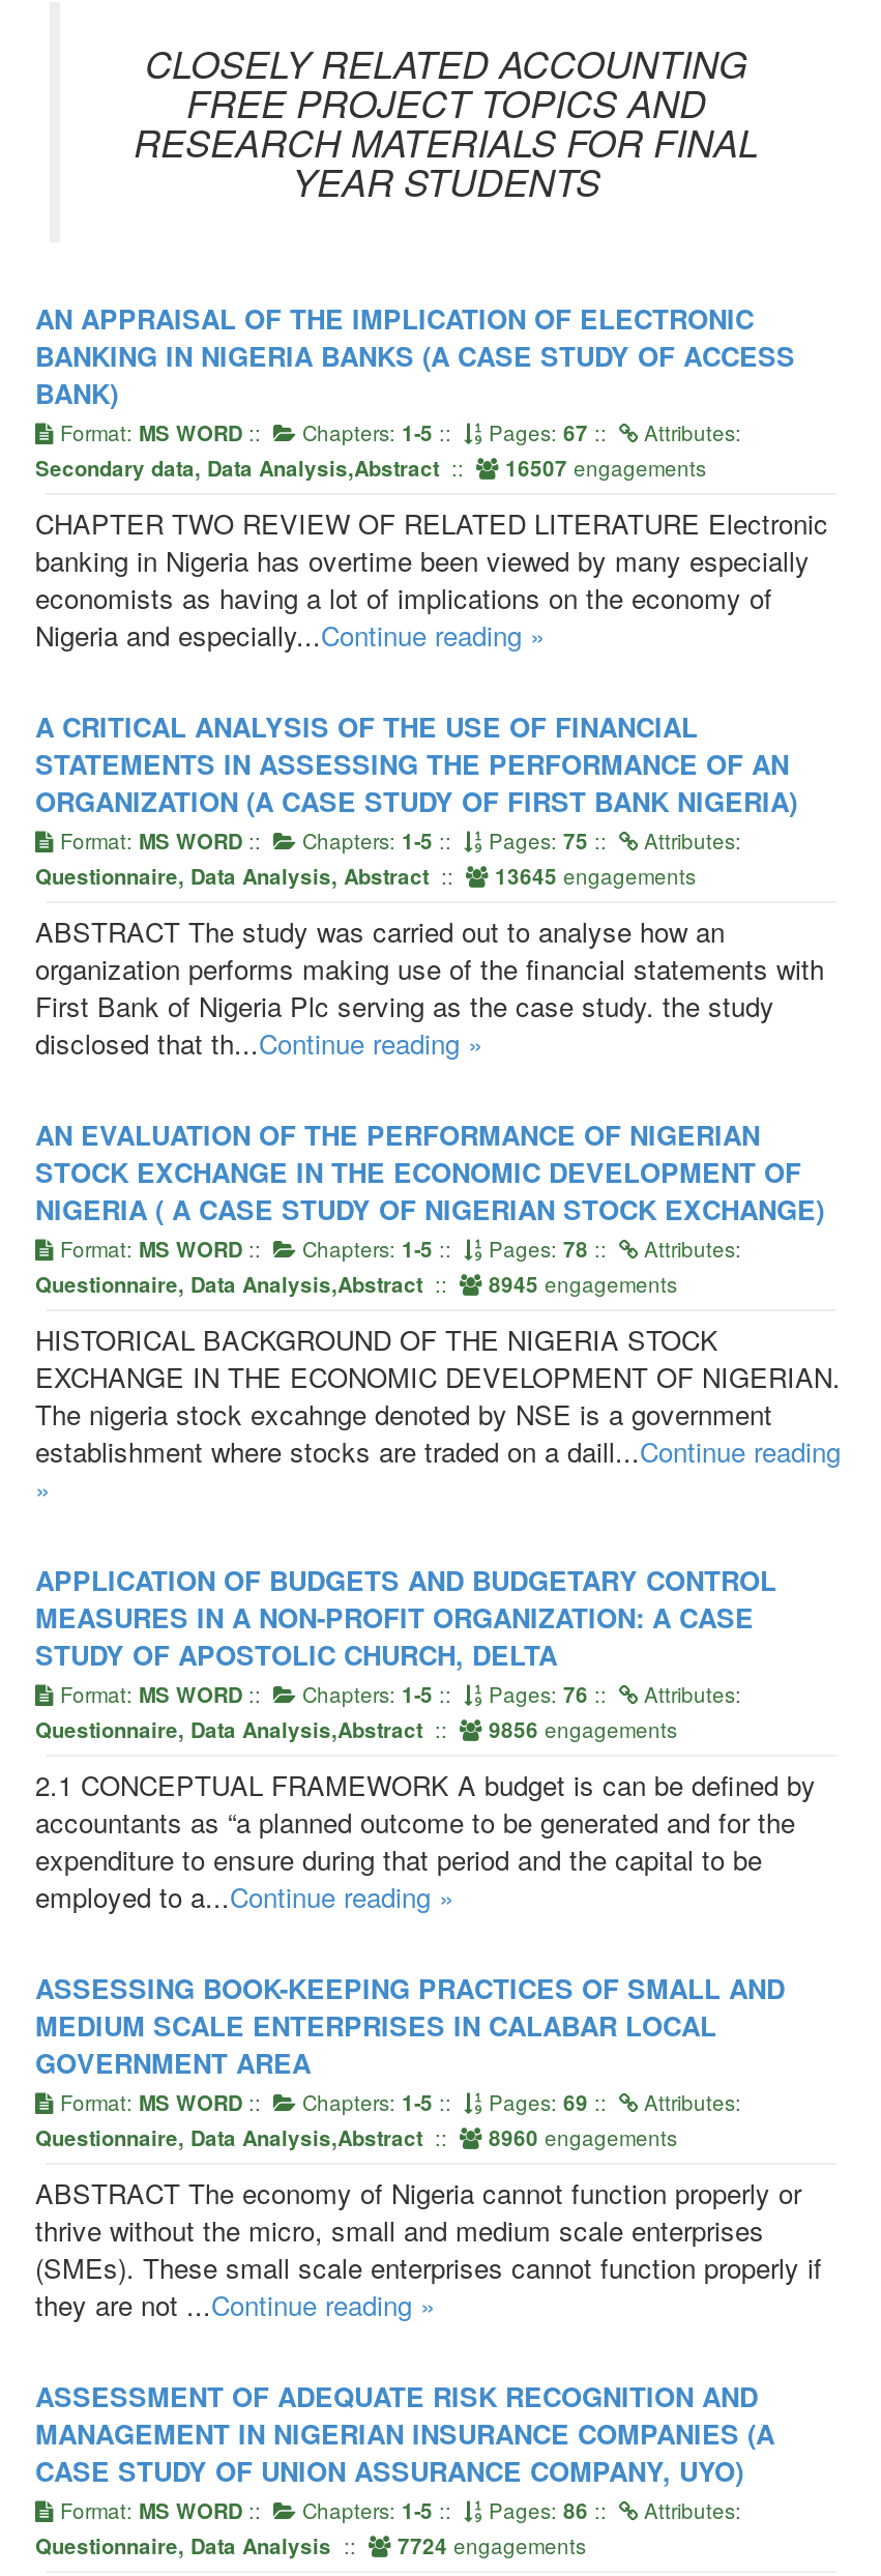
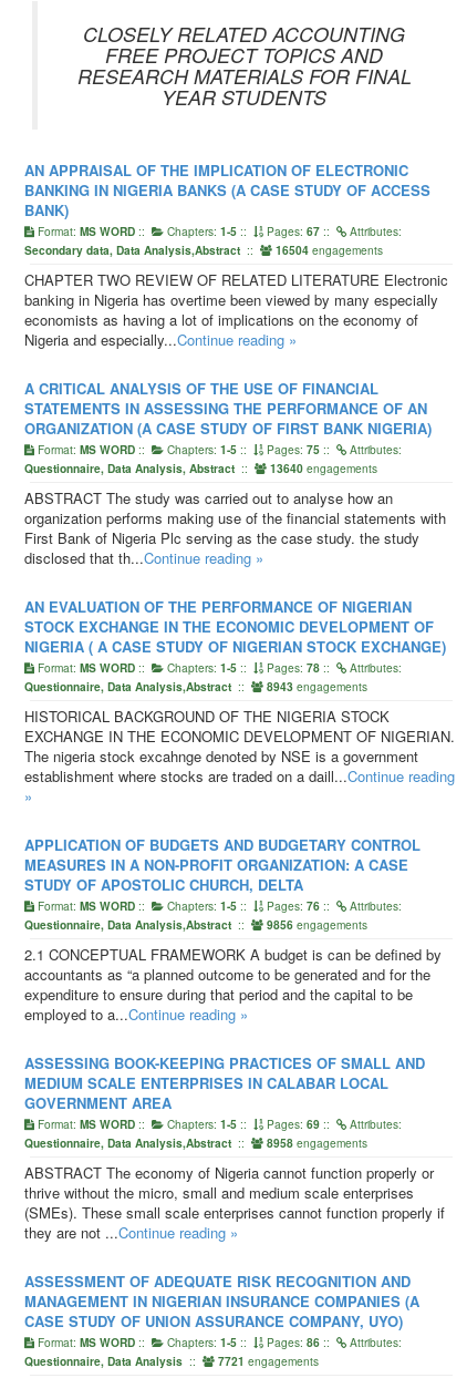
[35,452,706,483] Secondary data, Data Analysis,Abstract:: 16507 engagements -> [24,241,383,258] Secondary data, Data Analysis,Abstract:: 16504 engagements
[35,860,696,891] Questionnaire, Data Analysis, Abstract:: 13645 engagements -> [24,460,377,476] Questionnaire, Data Analysis, Abstract:: 13640 engagements
[35,1268,677,1299] Questionnaire, Data Analysis,Abstract:: 8945 engagements -> [24,678,367,695] Questionnaire, Data Analysis,Abstract:: 8943 engagements
[35,2121,677,2152] Questionnaire, Data Analysis,Abstract:: 8960 engagements -> [24,1134,367,1151] Questionnaire, Data Analysis,Abstract:: 8958 engagements
[35,2529,586,2560] Questionnaire, Data Analysis:: 7724 engagements -> [24,1353,319,1369] Questionnaire, Data Analysis:: 7721 engagements

